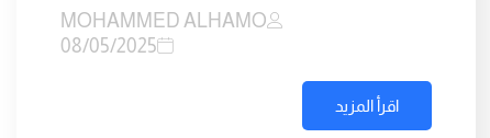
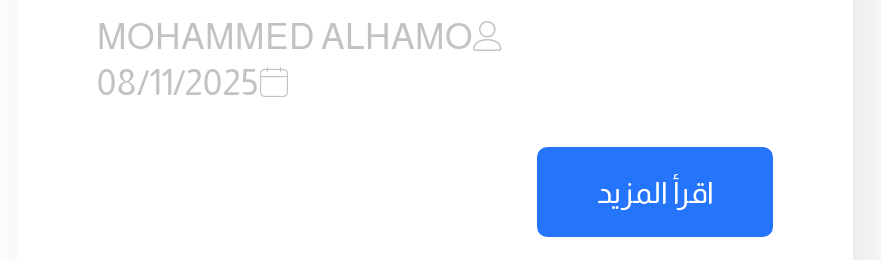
[60,35,157,57] 08/05/2025 -> [97,63,259,103] 08/11/2025

